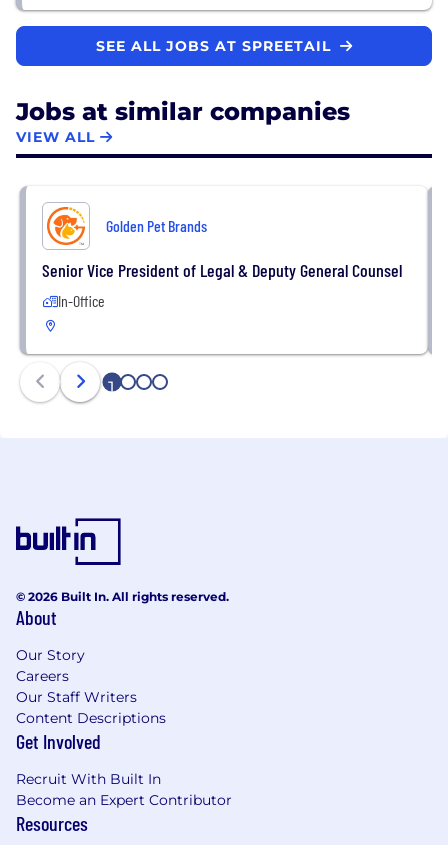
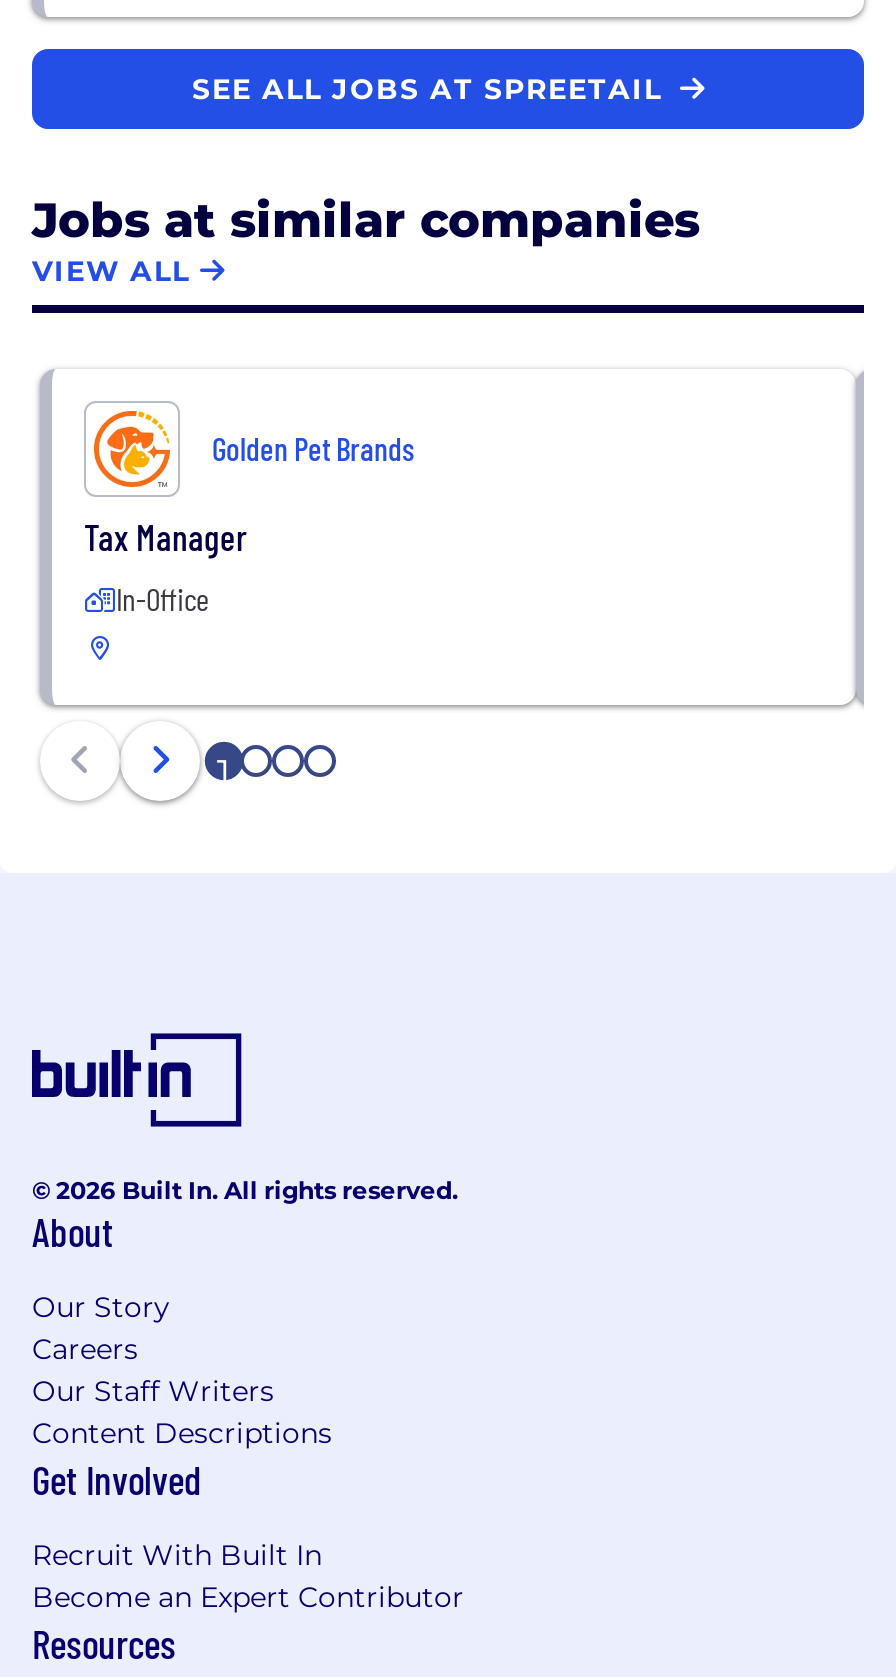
[42,259,402,281] Senior Vice President of Legal & Deputy General Counsel -> [84,515,246,559] Tax Manager

